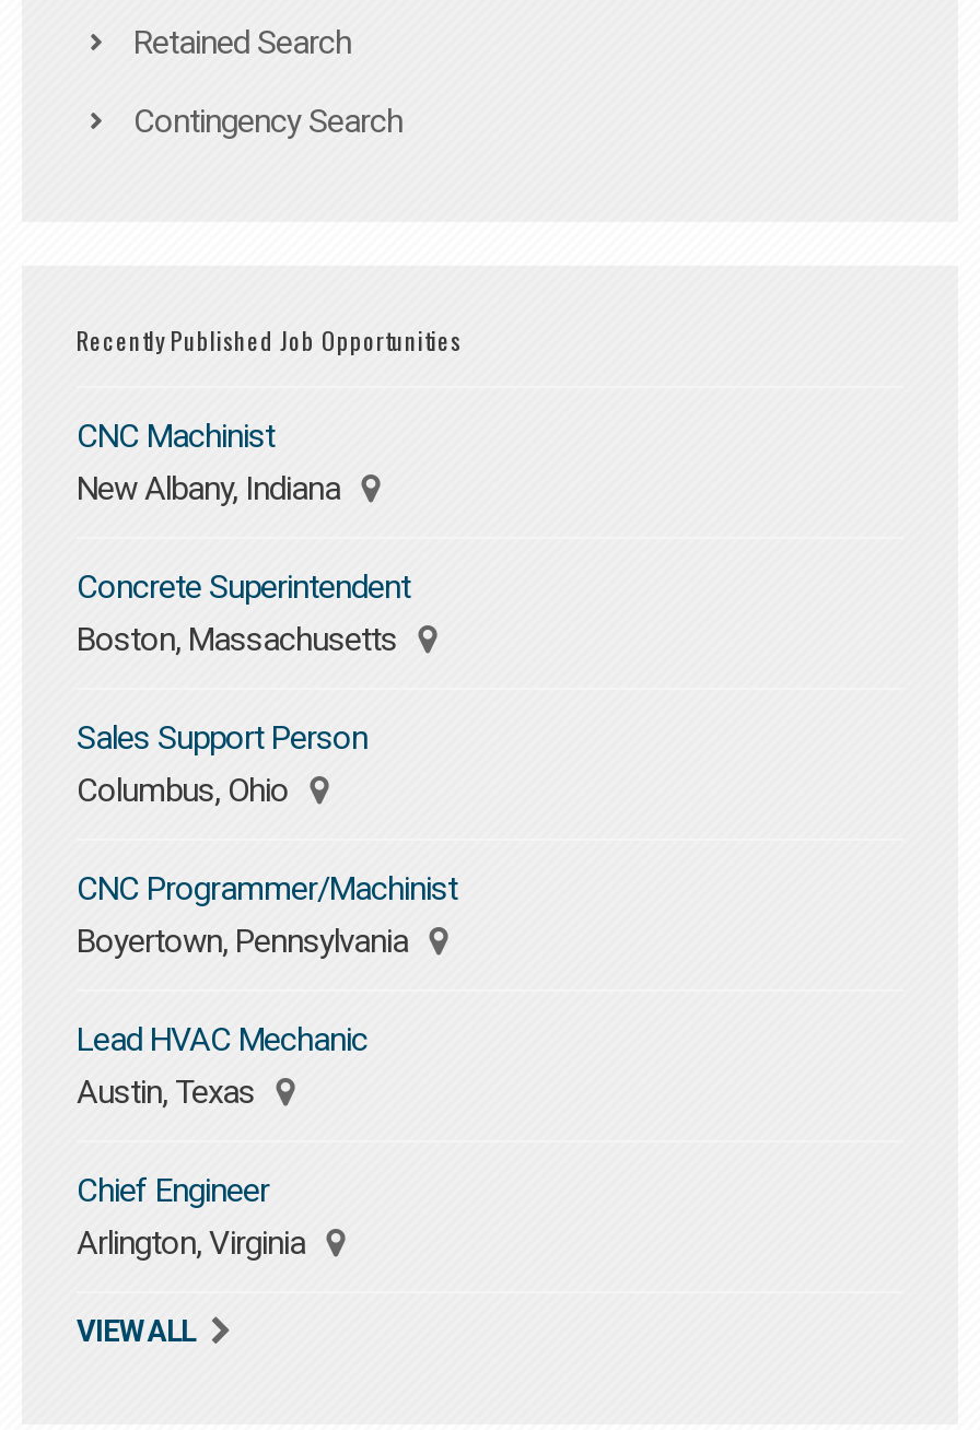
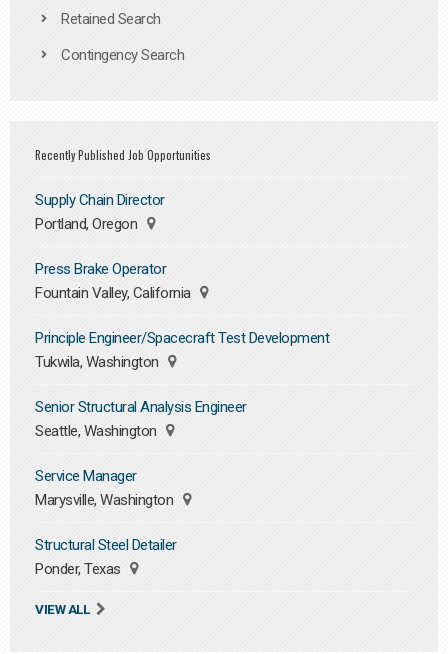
[77,418,348,509] CNC Machinist | New Albany, Indiana -> [35,191,164,233] Supply Chain Director | Portland, Oregon
[77,569,410,660] Concrete Superintendent | Boston, Massachusetts -> [35,260,194,302] Press Brake Operator | Fountain Valley, California
[77,719,367,811] Sales Support Person | Columbus, Ohio -> [35,329,329,371] Principle Engineer/Spacecraft Test Development | Tukwila, Washington
[77,870,457,962] CNC Programmer/Machinist | Boyertown, Pennsylvania -> [35,398,246,440] Senior Structural Analysis Engineer | Seattle, Washington
[77,1021,367,1113] Lead HVAC Mechanic | Austin, Texas -> [35,467,176,509] Service Manager | Marysville, Washington
[77,1172,313,1264] Chief Engineer | Arlington, Virginia -> [35,536,176,578] Structural Steel Detailer | Ponder, Texas

